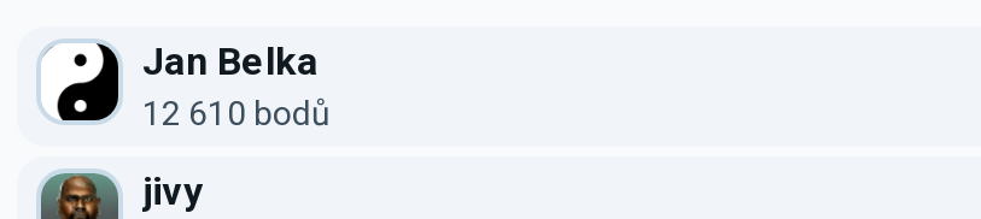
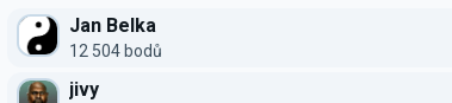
[142,93,331,132] 12 610 bodů -> [69,41,162,60] 12 504 bodů

